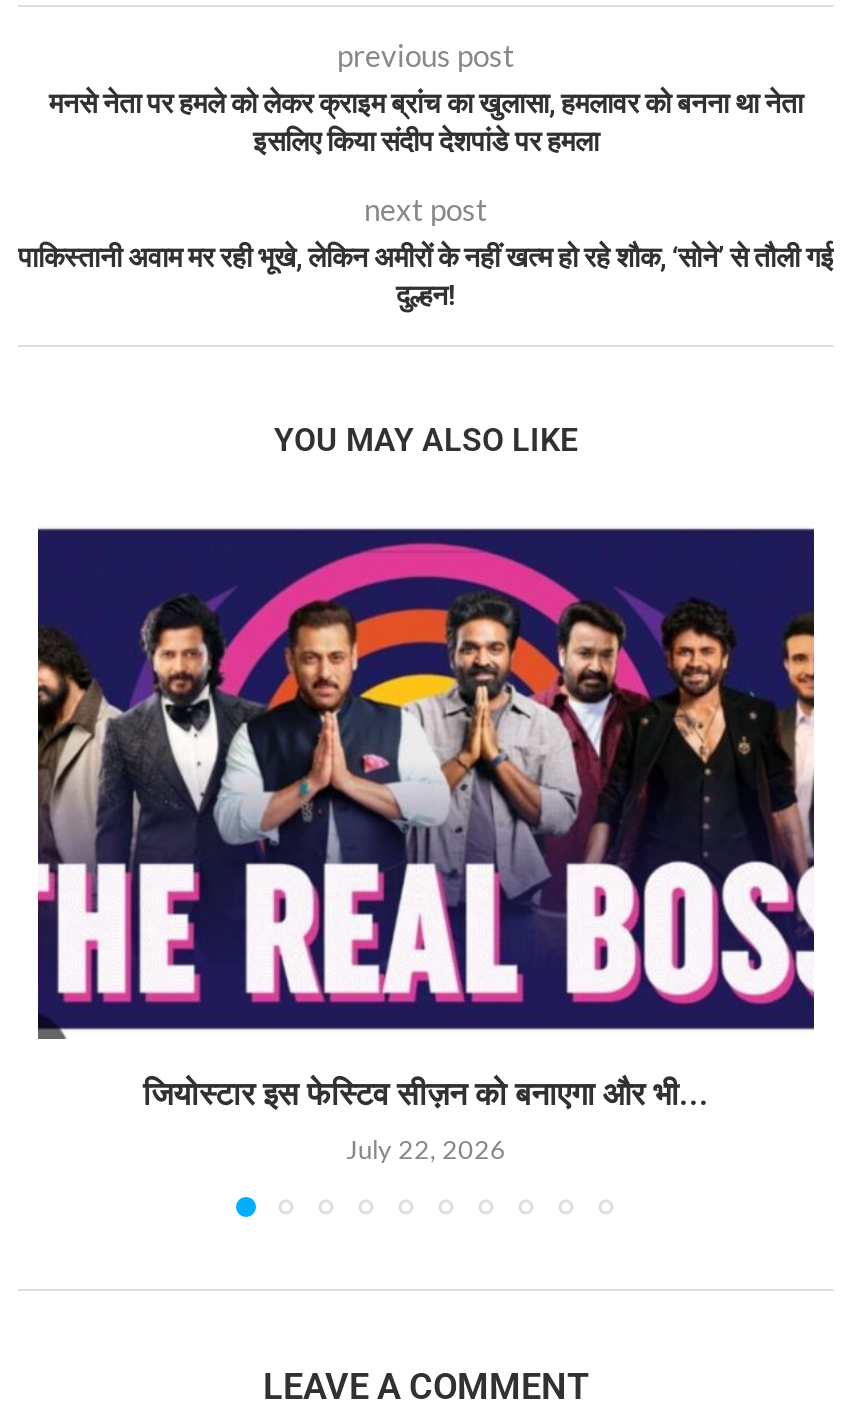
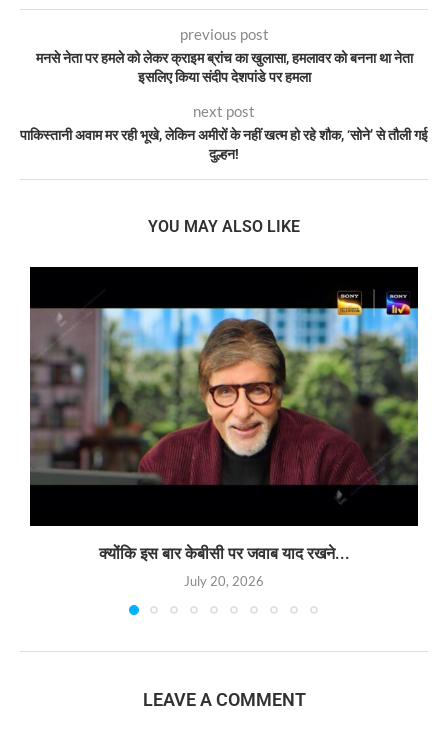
[36,521,816,1112] [image] | जियोस्टार इस फेस्टिव सीज़न को बनाएगा और भी... -> [29,266,419,563] [image] | क्योंकि इस बार केबीसी पर जवाब याद रखने...
[346,1132,506,1164] July 22, 2026 -> [184,573,264,589] July 20, 2026

